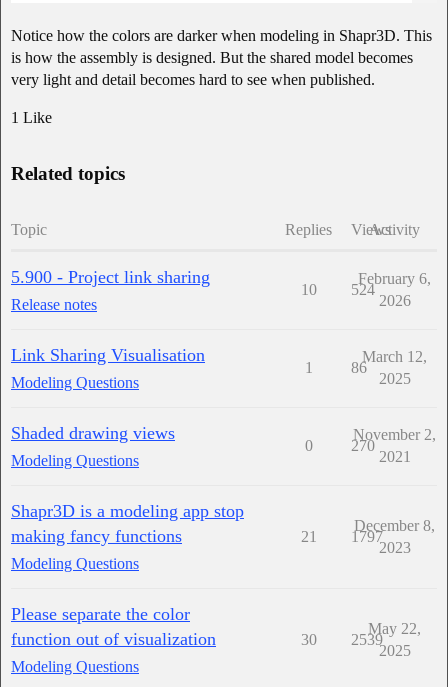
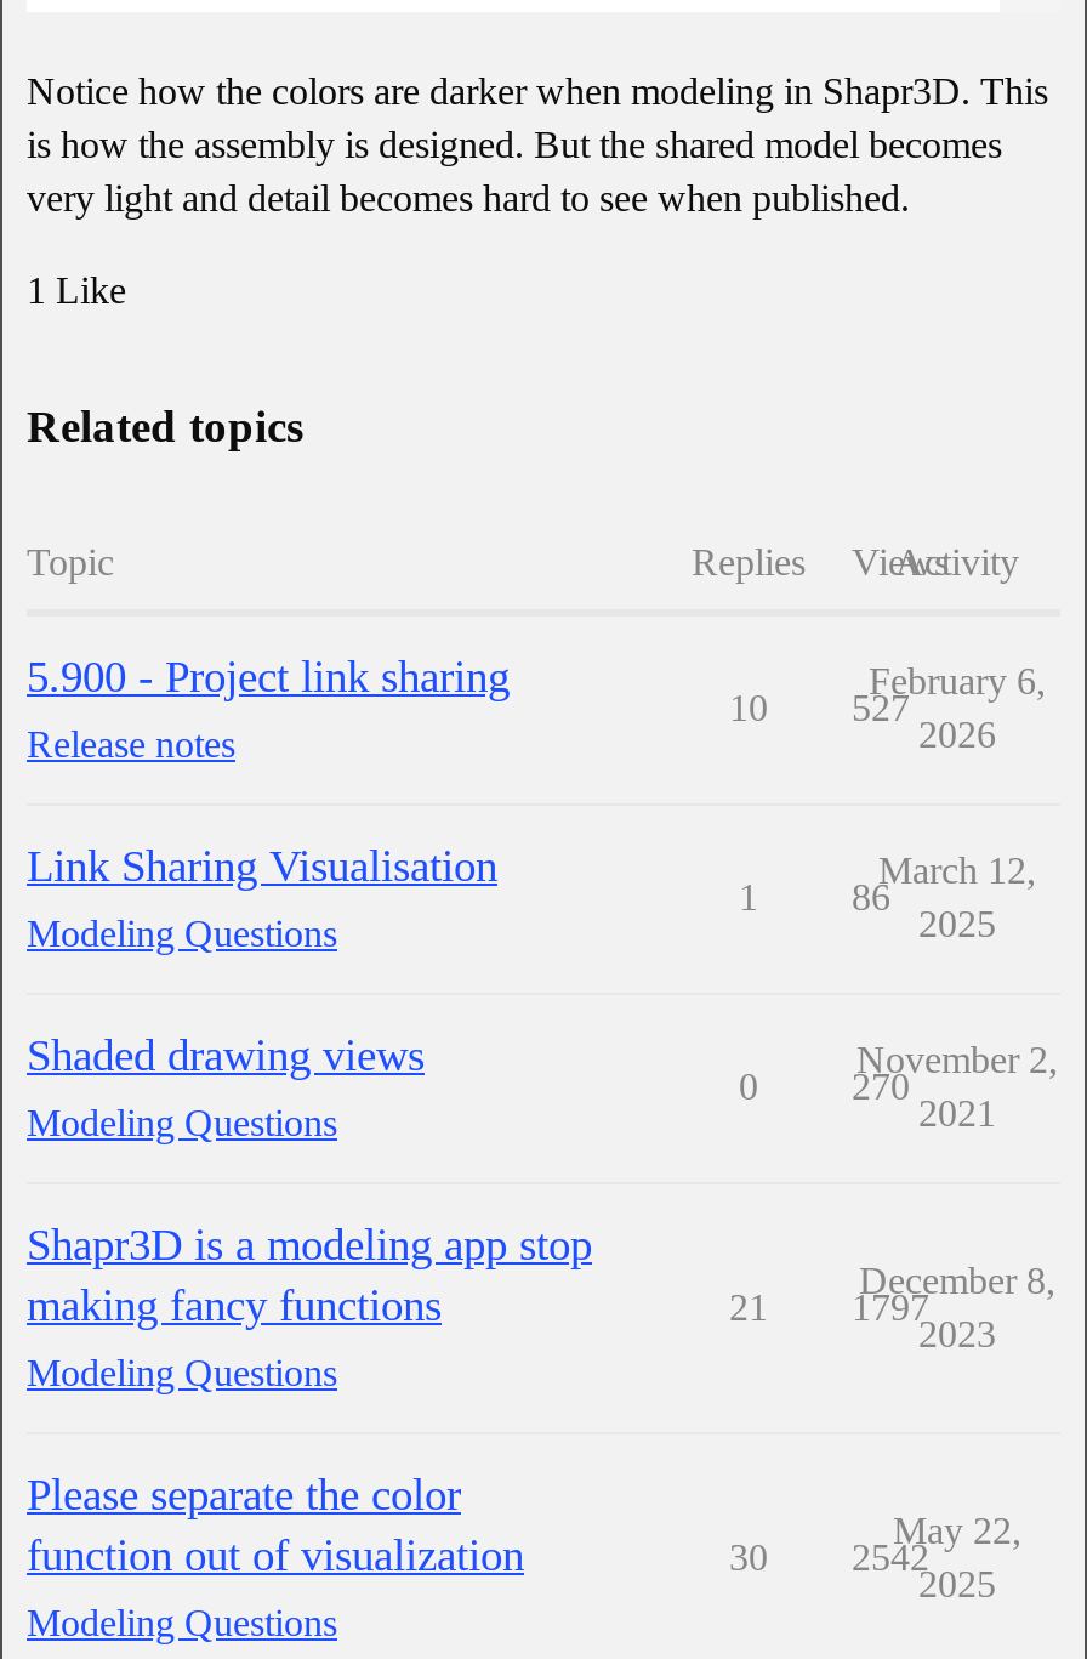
[351,281,375,298] 524 -> [852,686,910,728] 527
[351,631,383,648] 2539 -> [852,1536,929,1577] 2542

